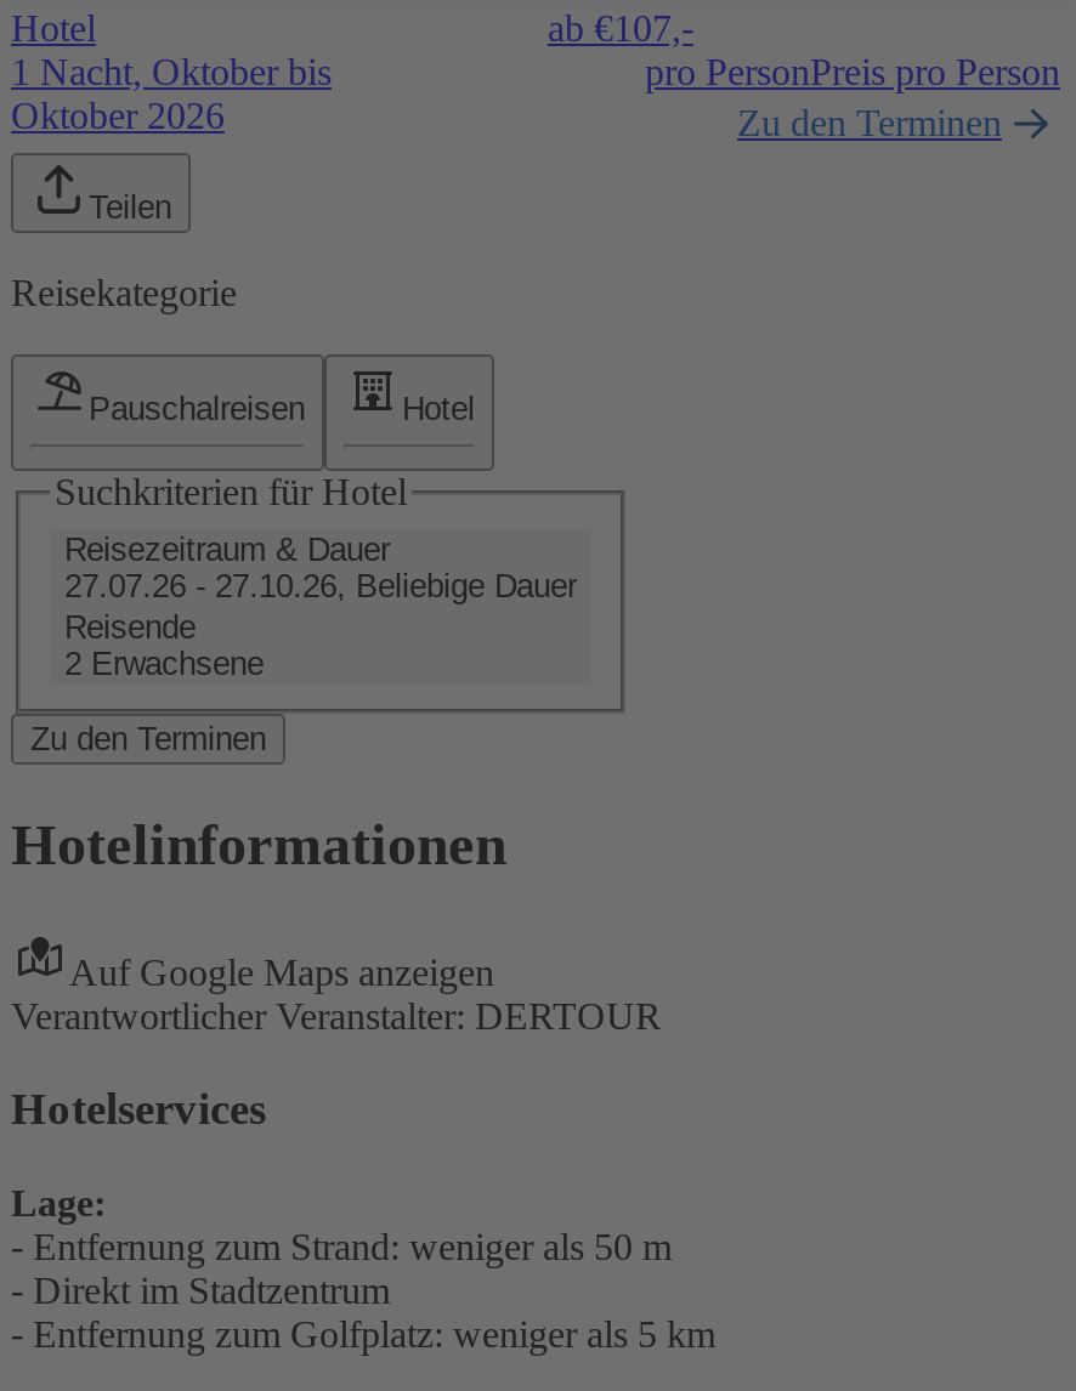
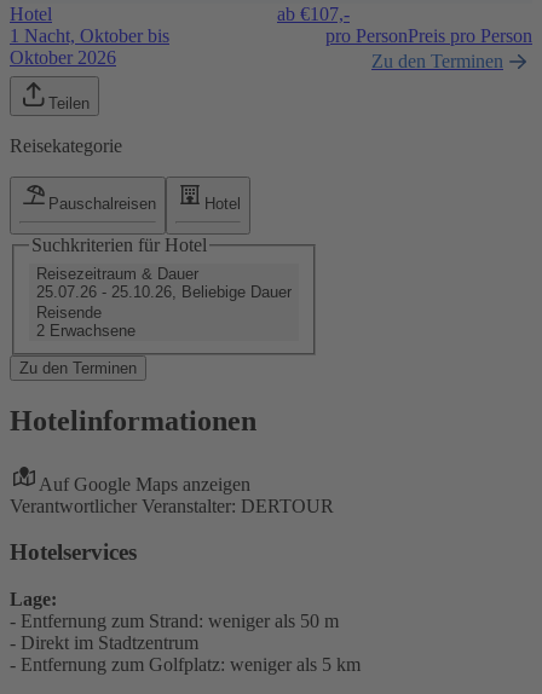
[64,568,577,604] 27.07.26 - 27.10.26, Beliebige Dauer -> [36,283,292,301] 25.07.26 - 25.10.26, Beliebige Dauer

